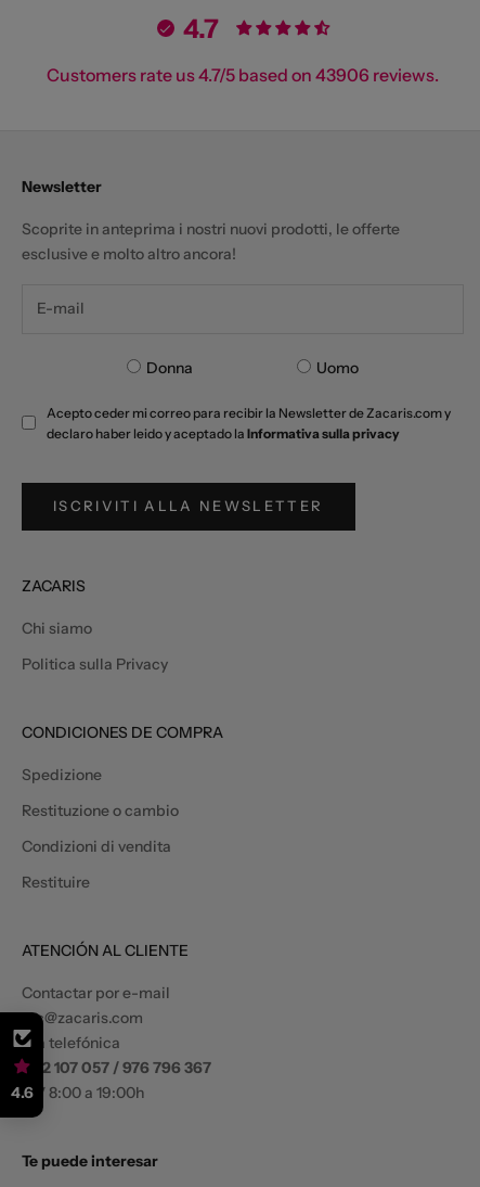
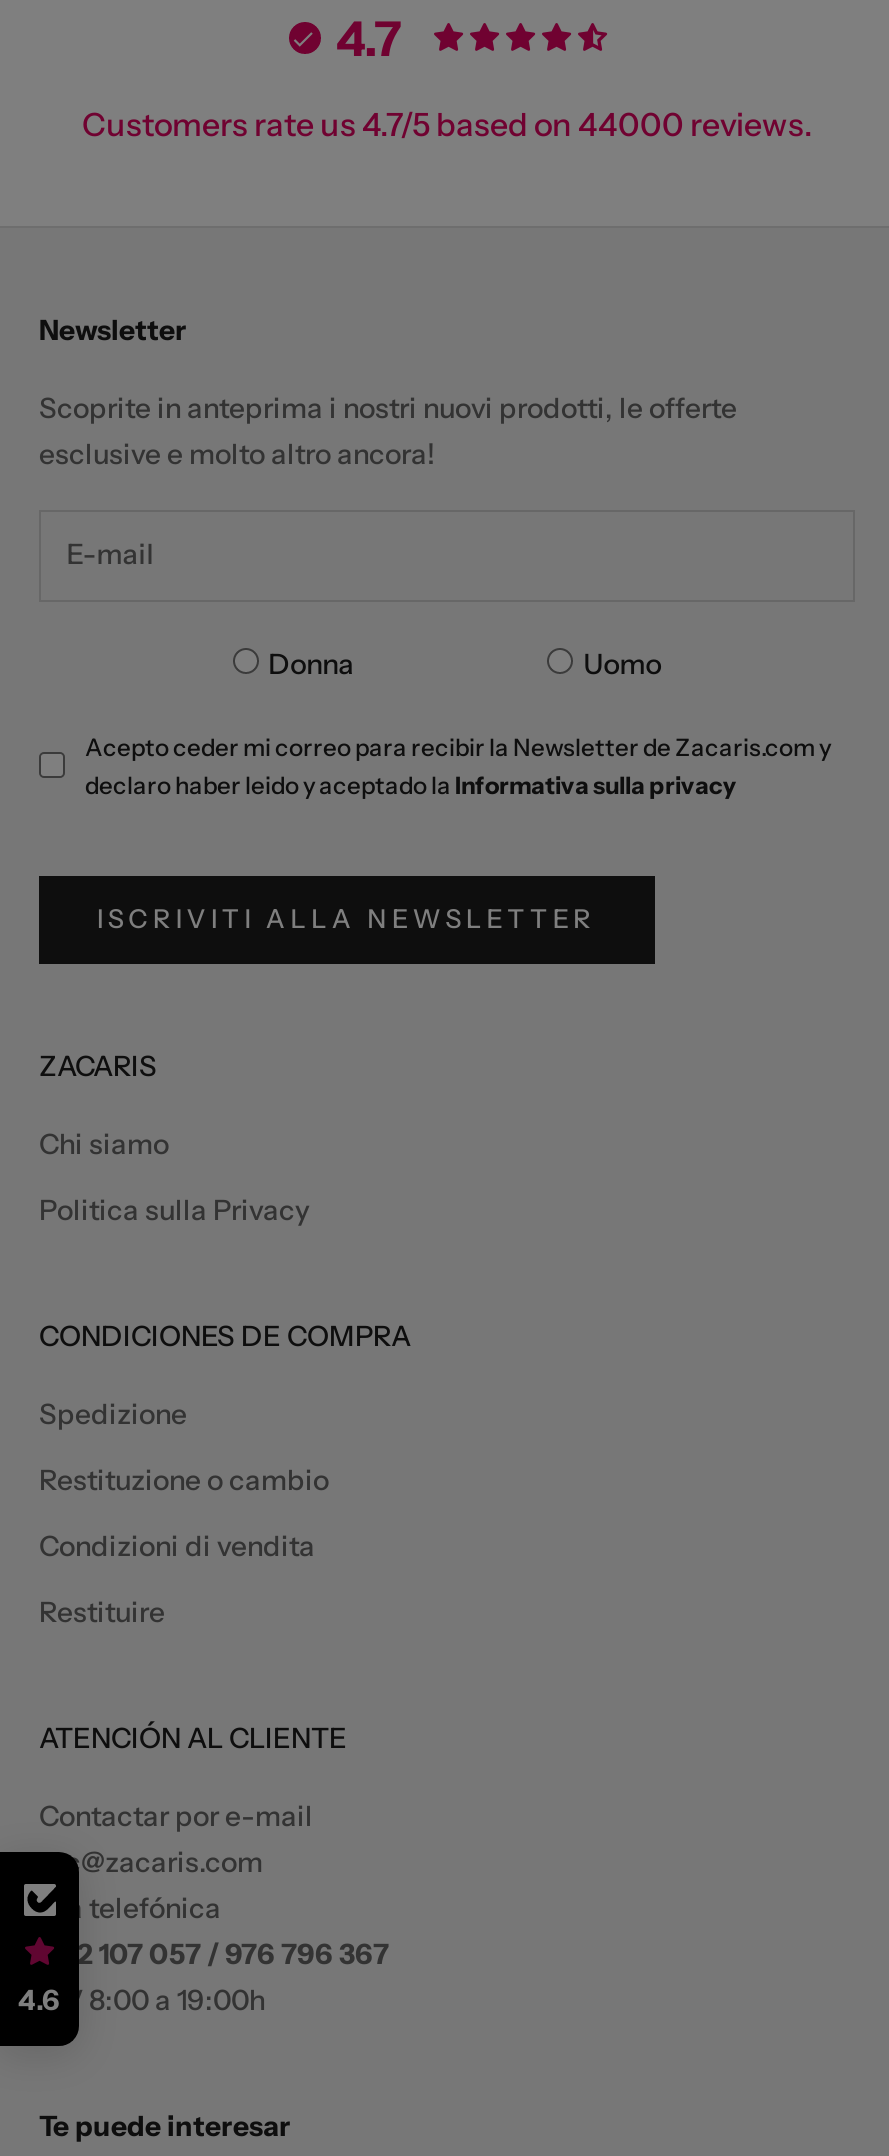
[47,64,439,86] Customers rate us 4.7/5 based on 43906 reviews. -> [82,104,812,144] Customers rate us 4.7/5 based on 44000 reviews.

